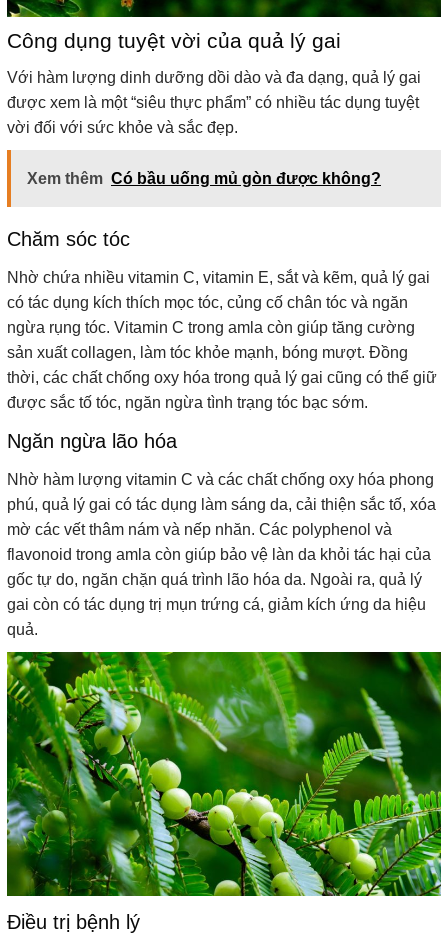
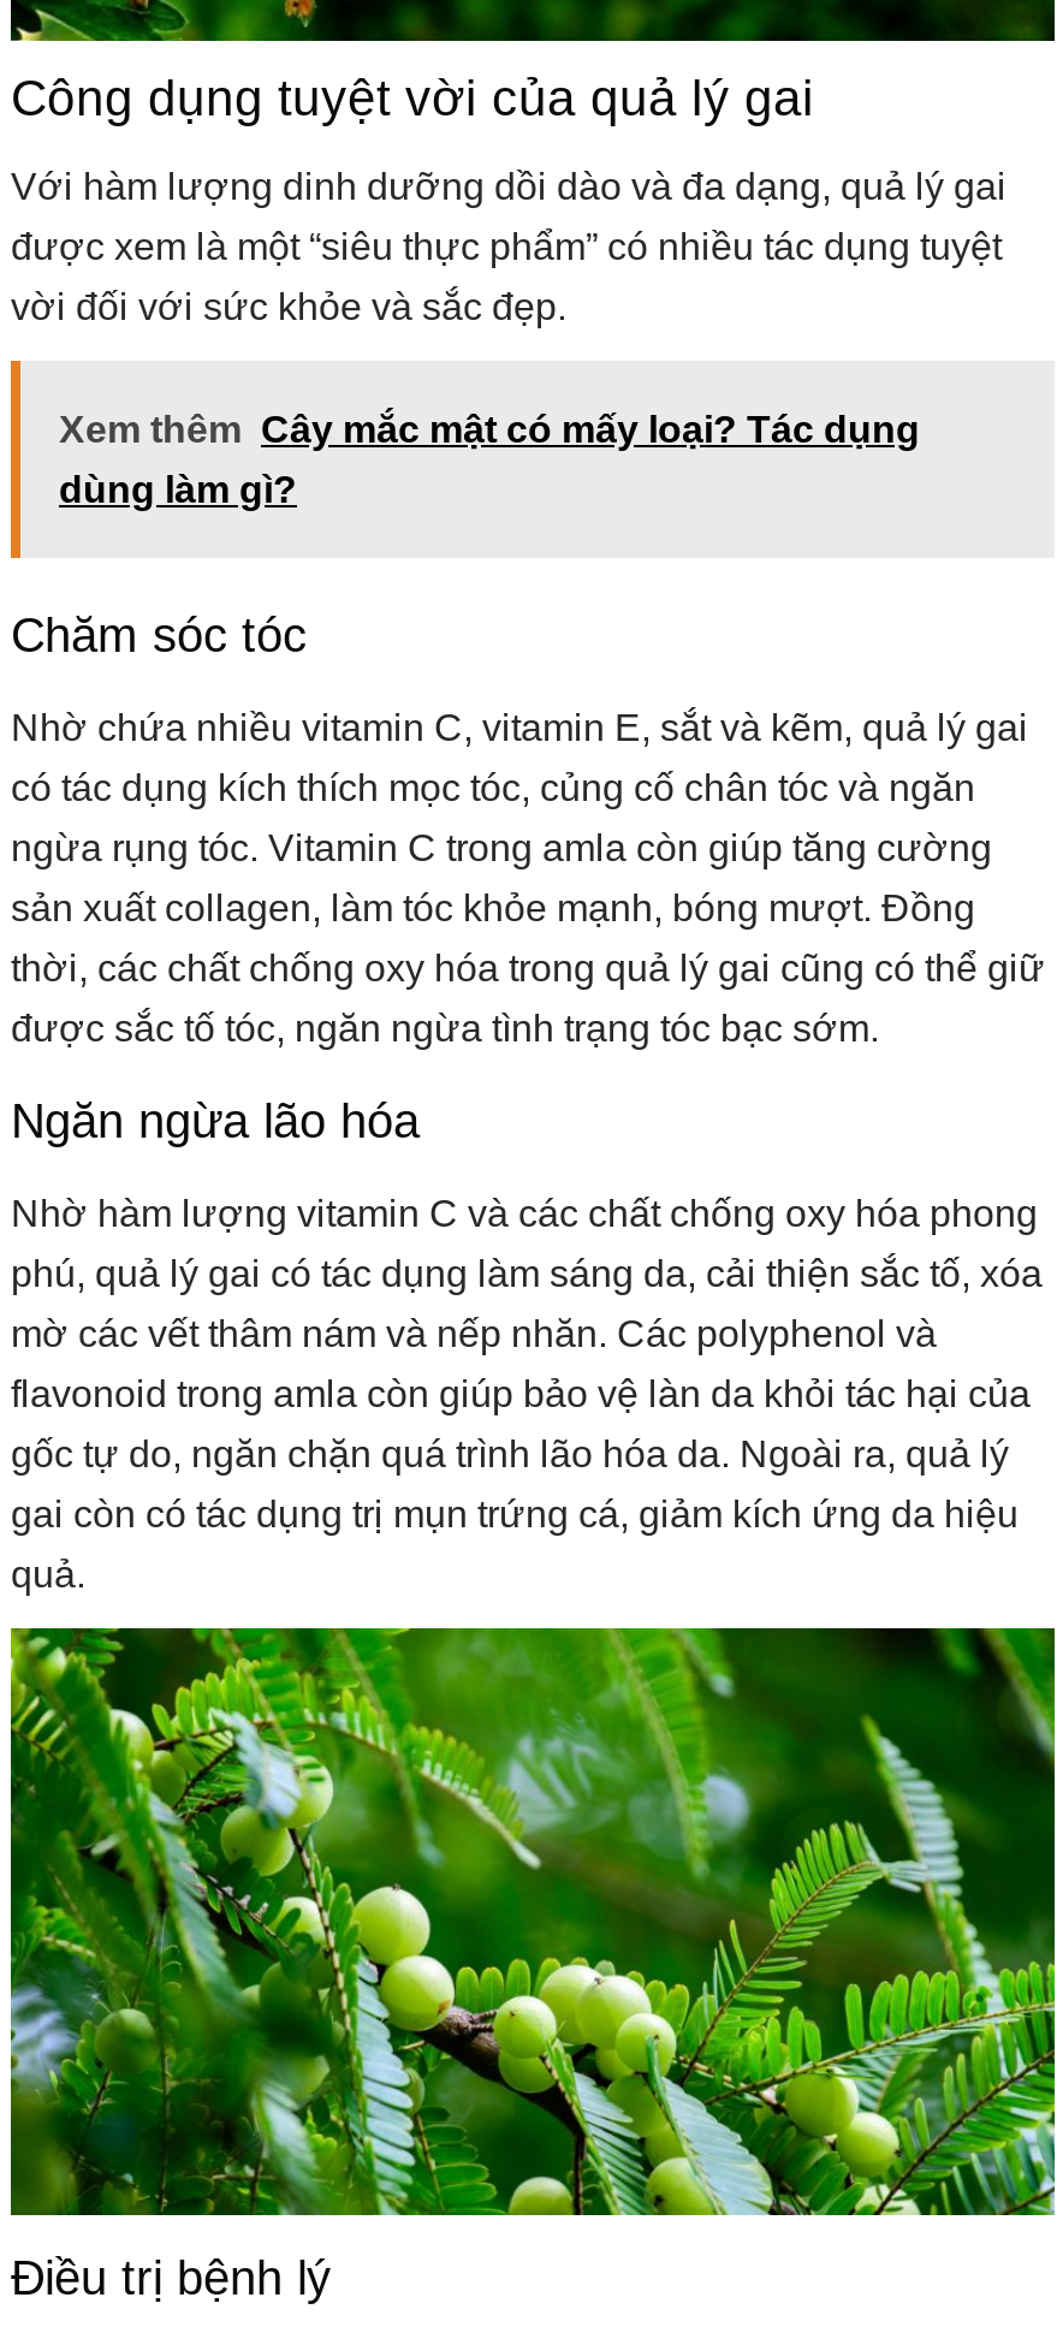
[27,169,381,186] Xem thêm Có bầu uống mủ gòn được không? -> [59,408,920,509] Xem thêm Cây mắc mật có mấy loại? Tác dụng | dùng làm gì?

